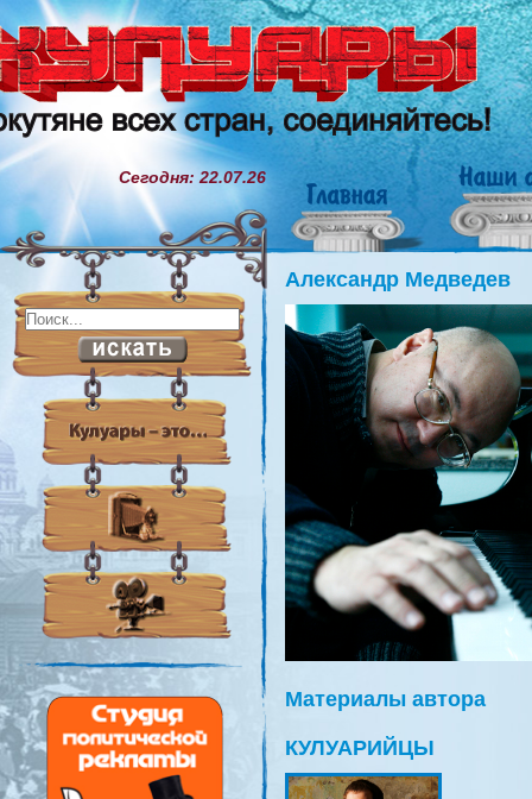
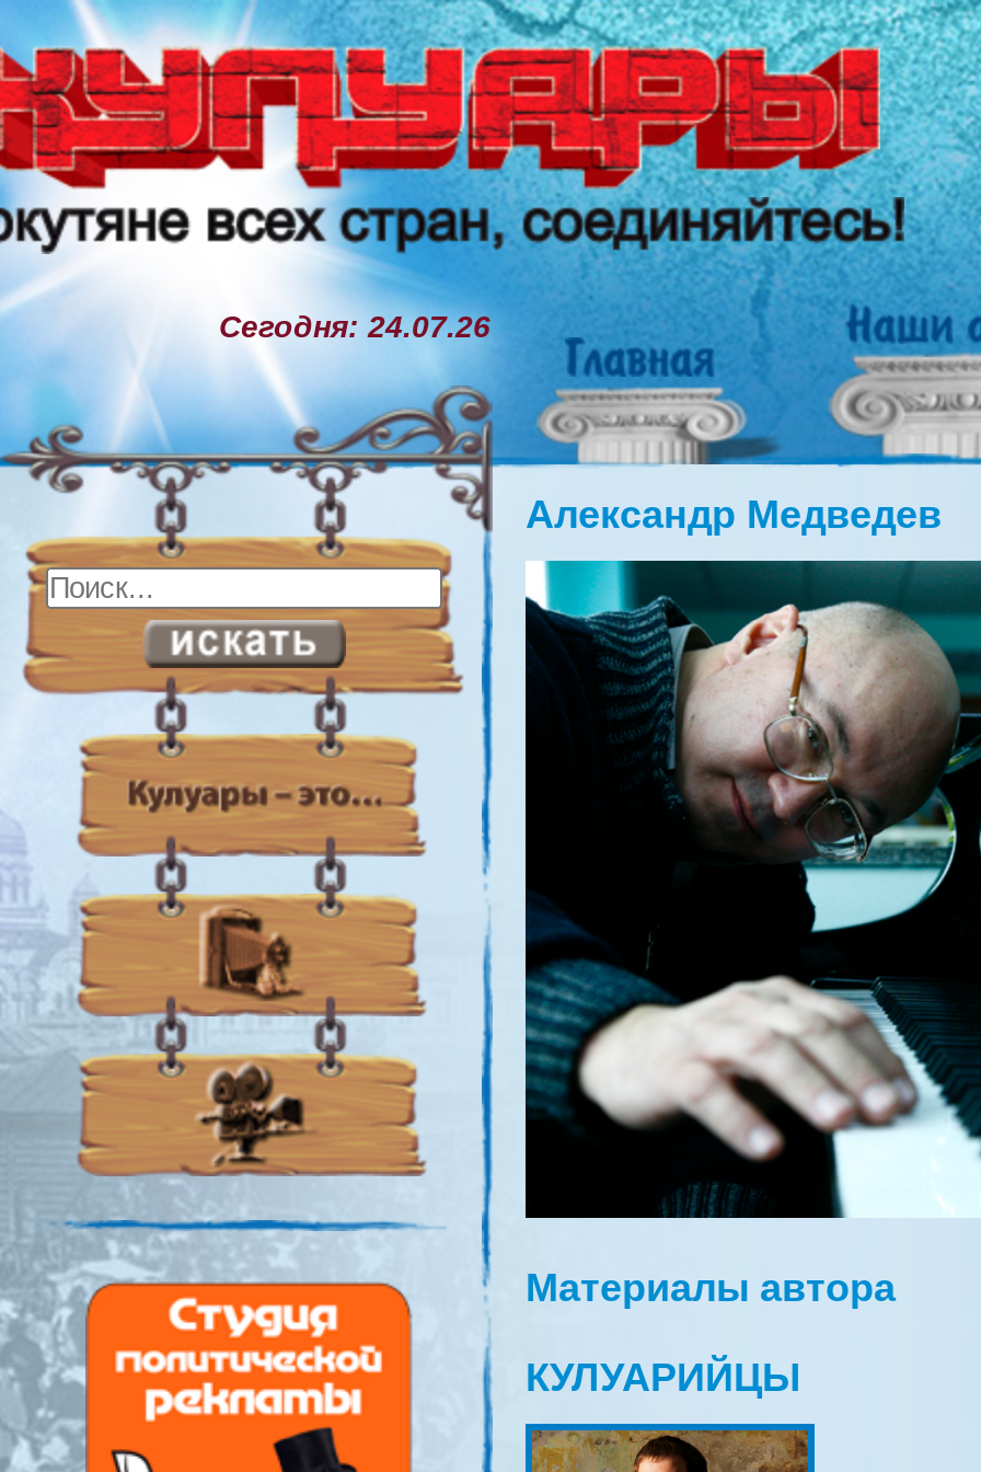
[119,168,266,187] Сегодня: 22.07.26 -> [219,309,490,344] Сегодня: 24.07.26

